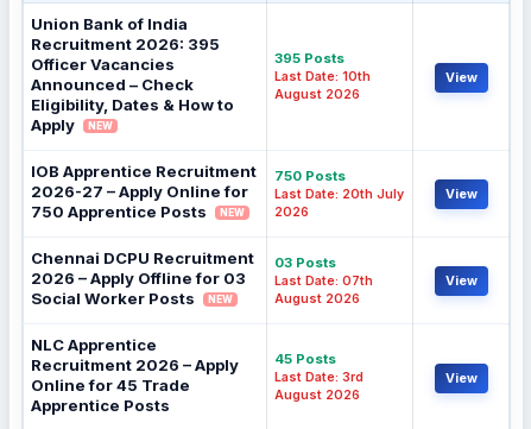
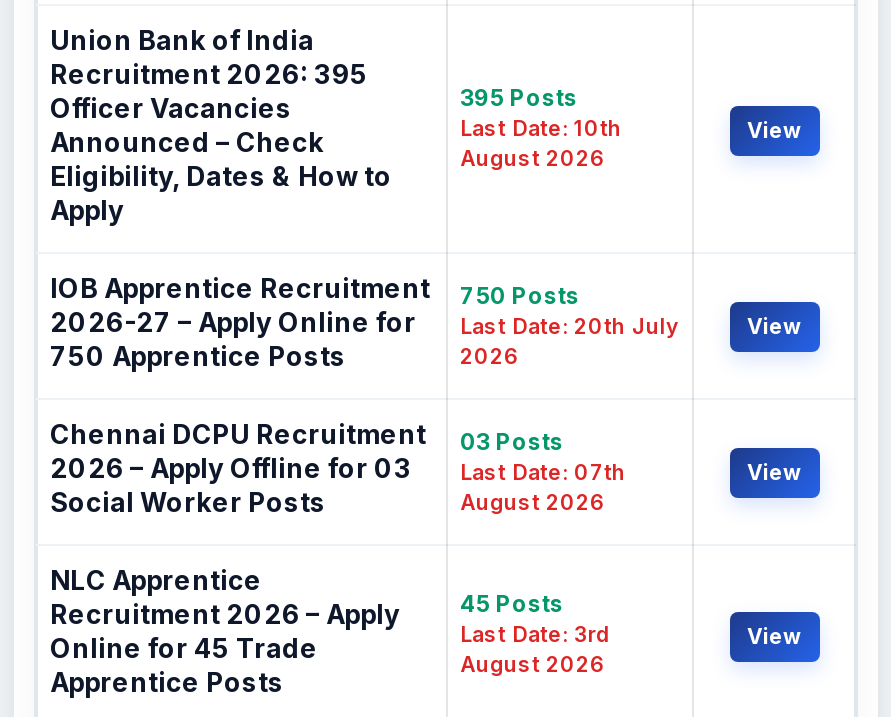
[88,121,113,132] NEW -> none
[220,207,245,219] NEW -> none
[208,294,233,306] NEW -> none

